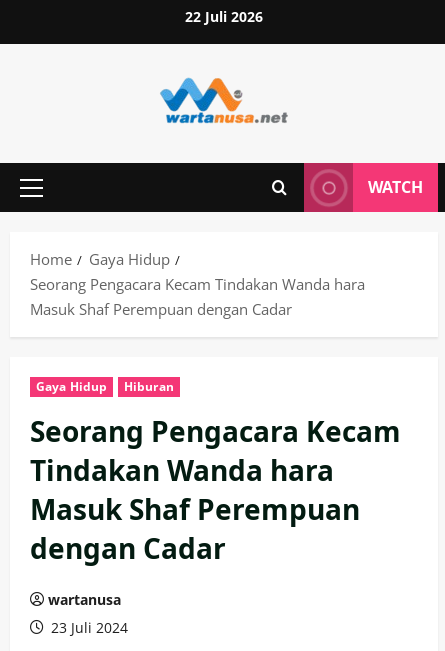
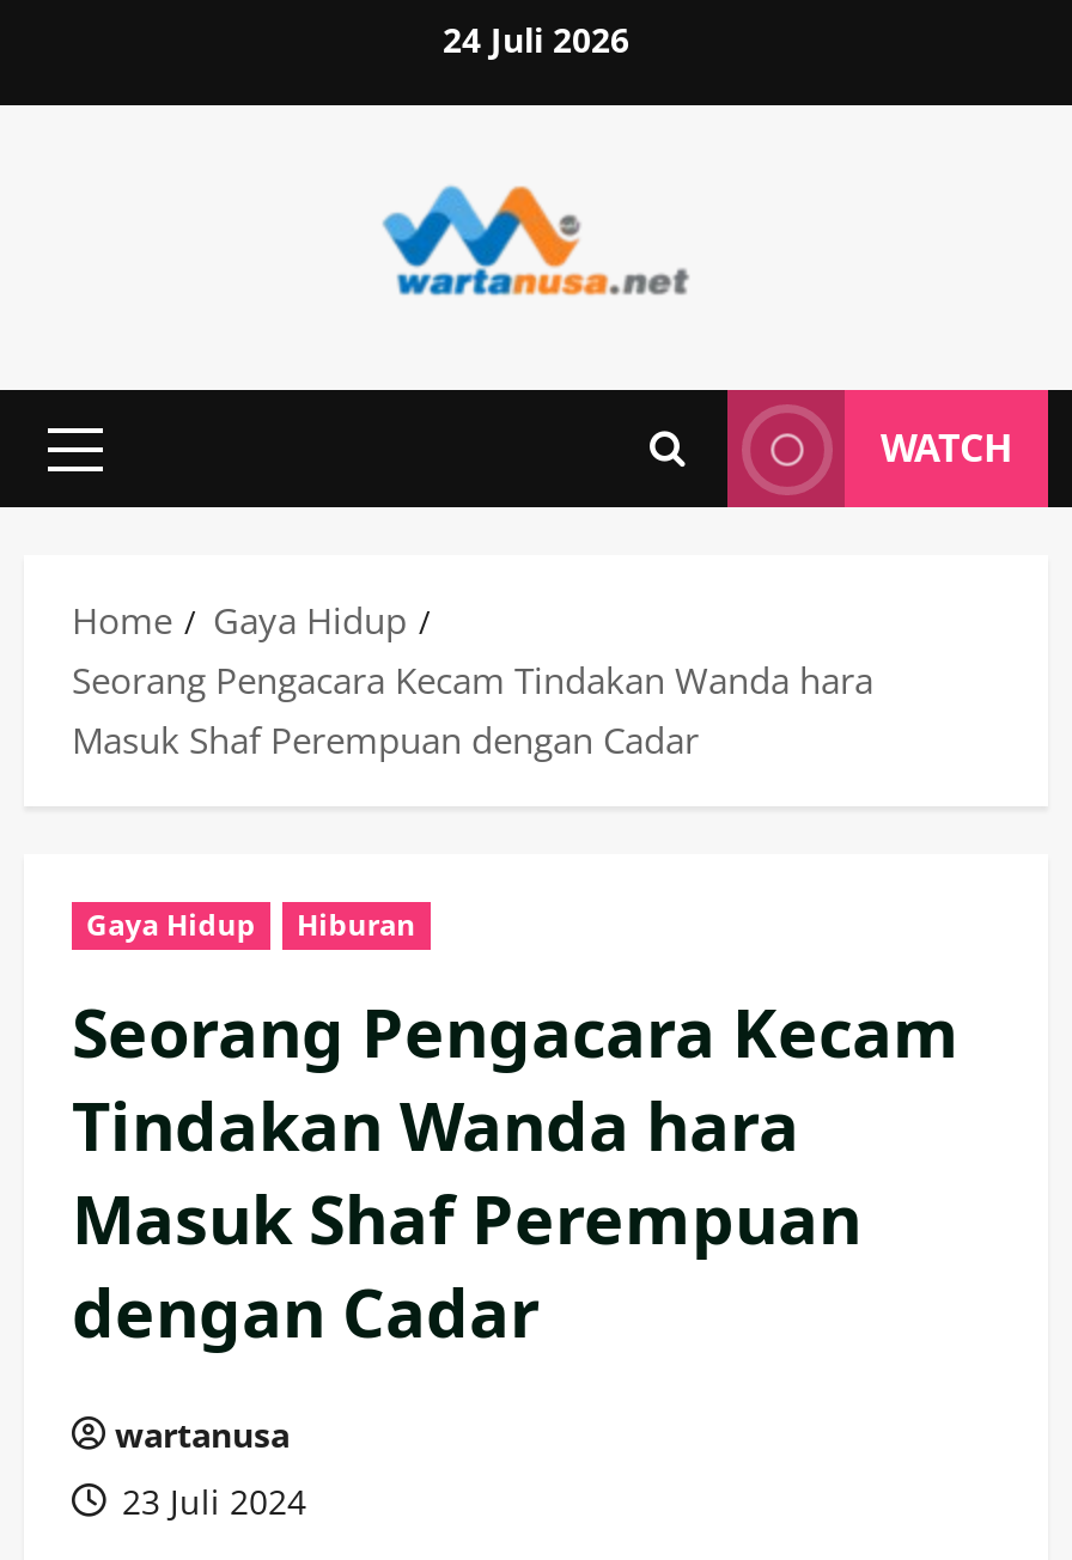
[185,7,263,26] 22 Juli 2026 -> [443,17,629,62] 24 Juli 2026

